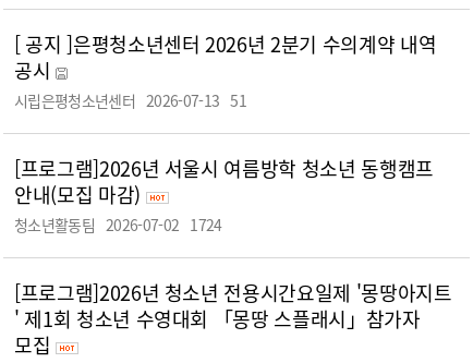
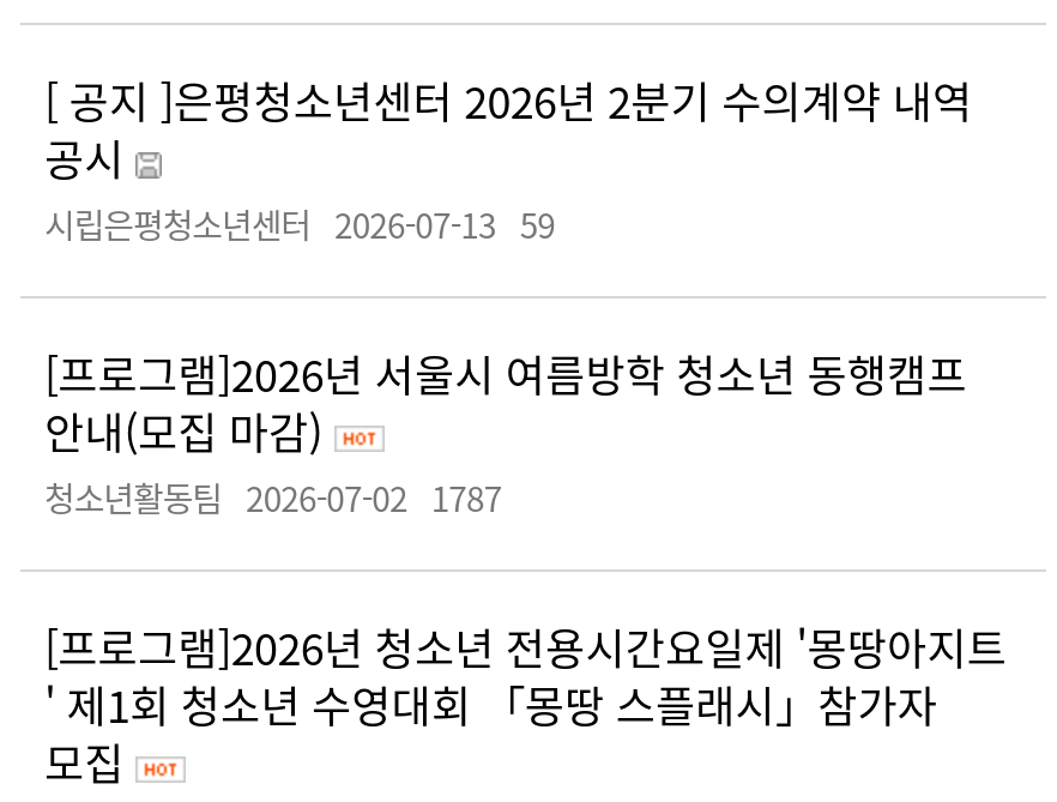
[14,89,246,111] 시립은평청소년센터 2026-07-13 51 -> [44,200,555,248] 시립은평청소년센터 2026-07-13 59
[14,214,222,235] 청소년활동팀 2026-07-02 1724 -> [44,474,501,521] 청소년활동팀 2026-07-02 1787

